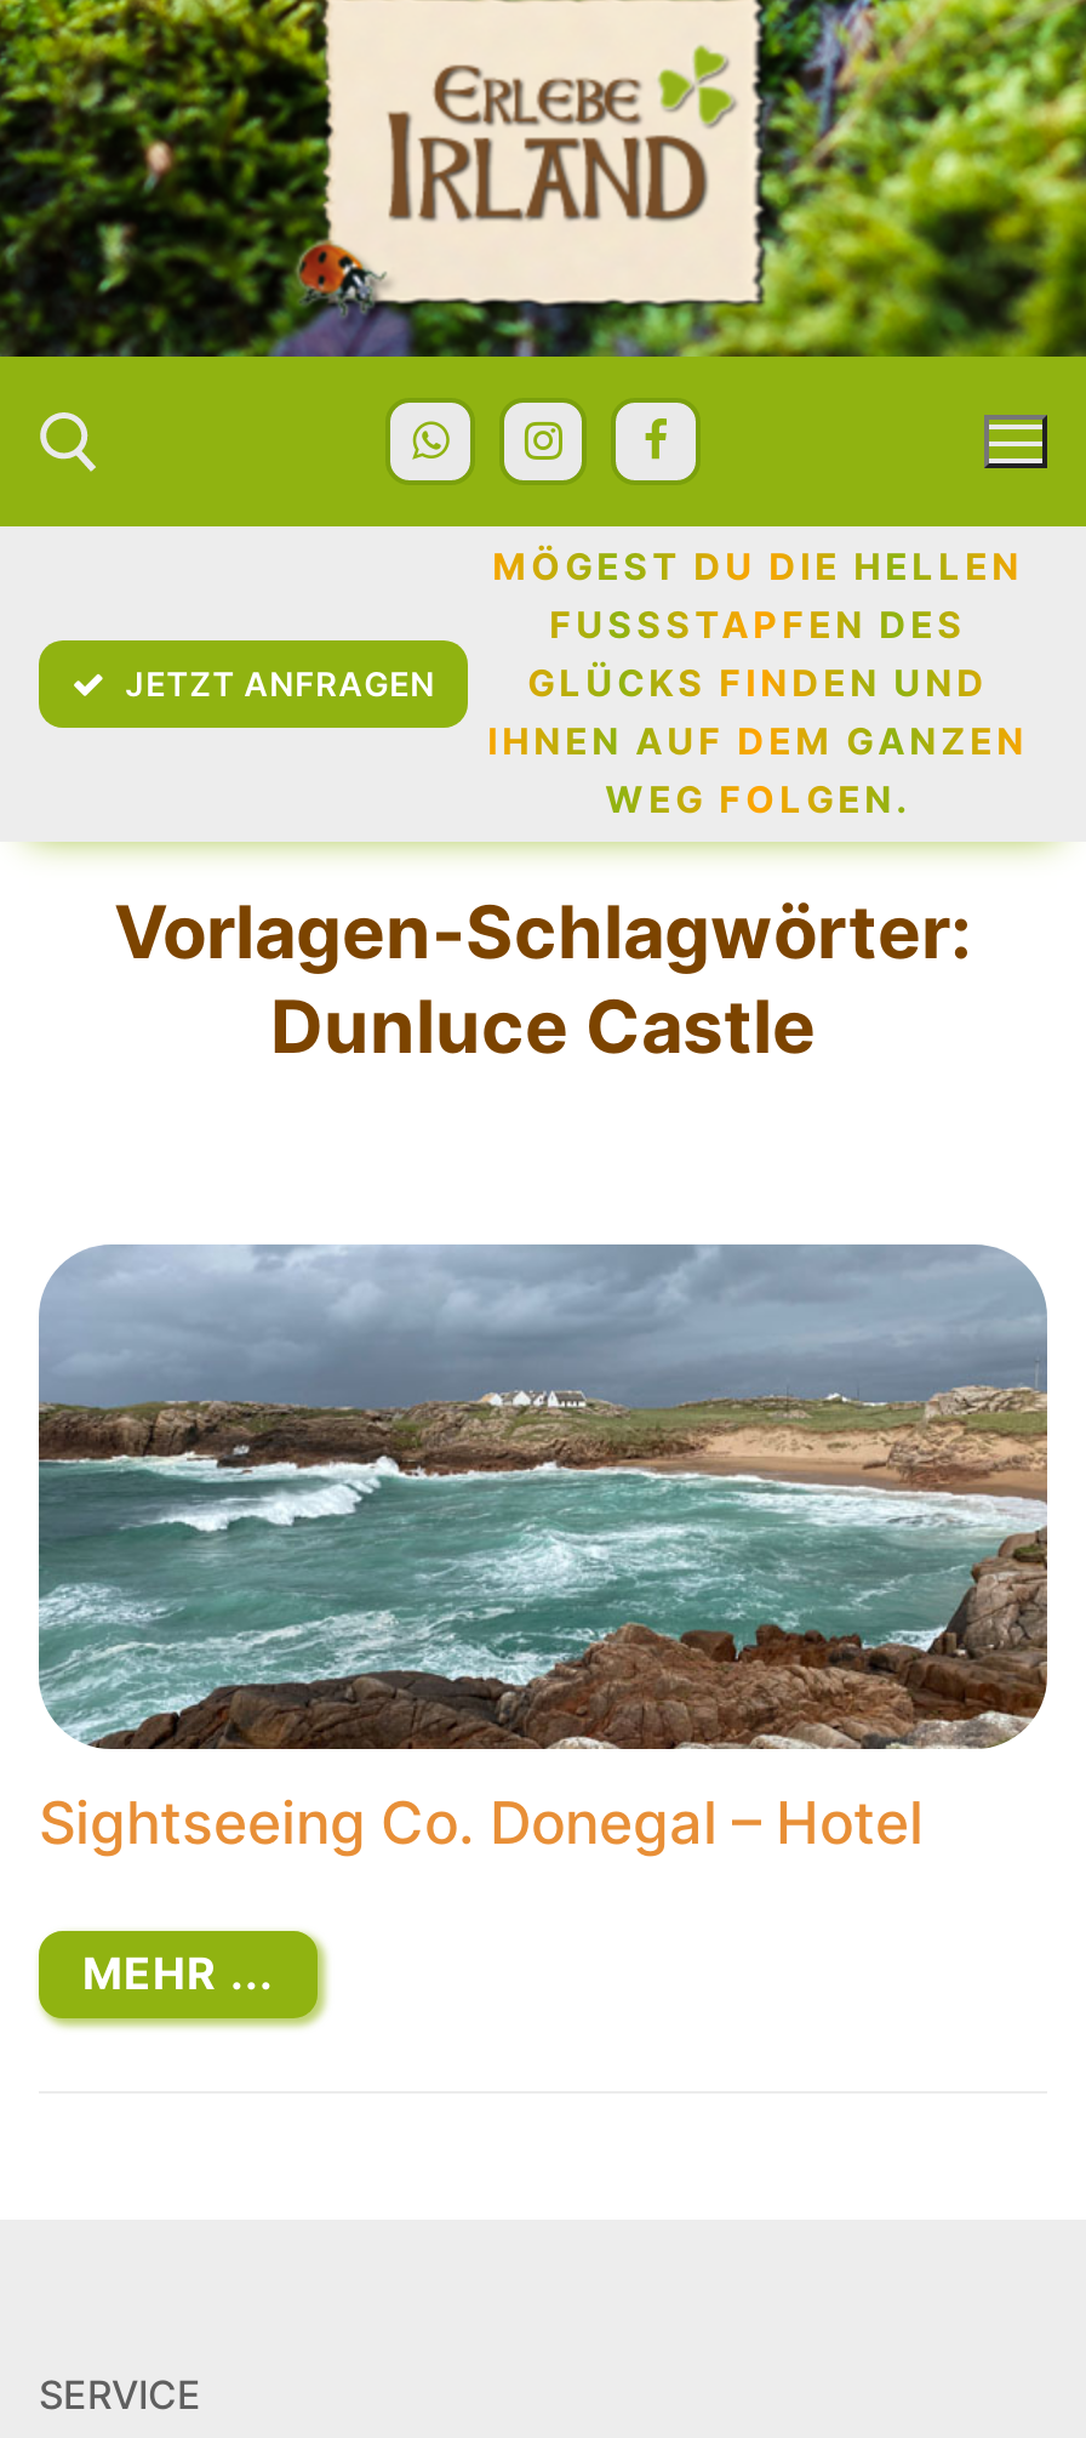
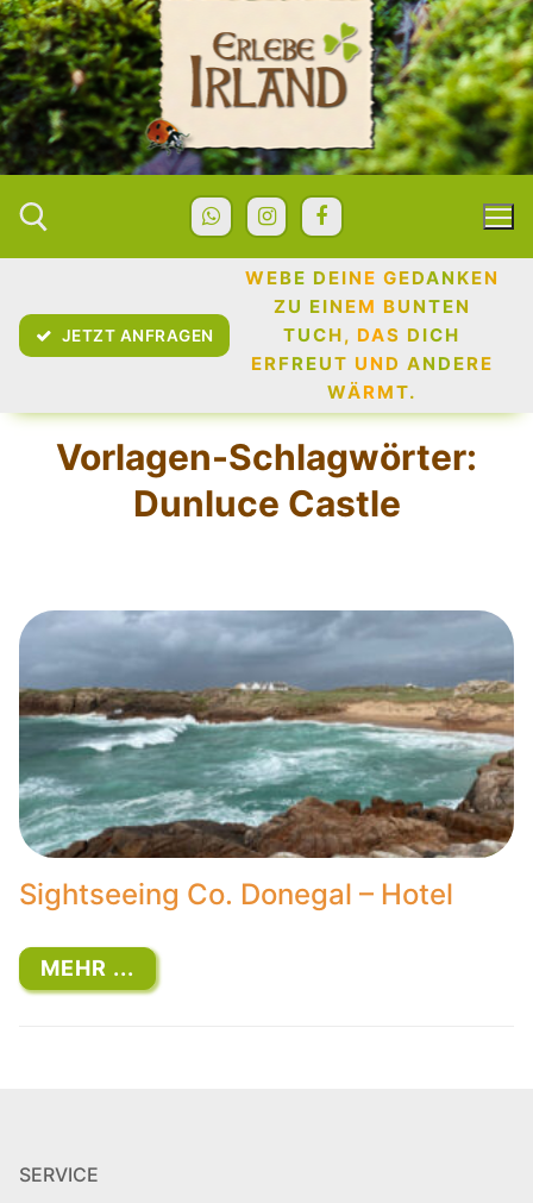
[487,543,1028,822] MÖGEST DU DIE HELLEN | FUSSSTAPFEN DES G | LÜCKS FINDEN UND I | HNEN AUF DEM GANZEN W | EG FOLGEN. -> [245,267,499,403] WEBE DEINE GEDANKEN | ZU EINEM BUNTEN | TUCH, DAS DICH | ERFREUT UND ANDERE | WÄRMT.

